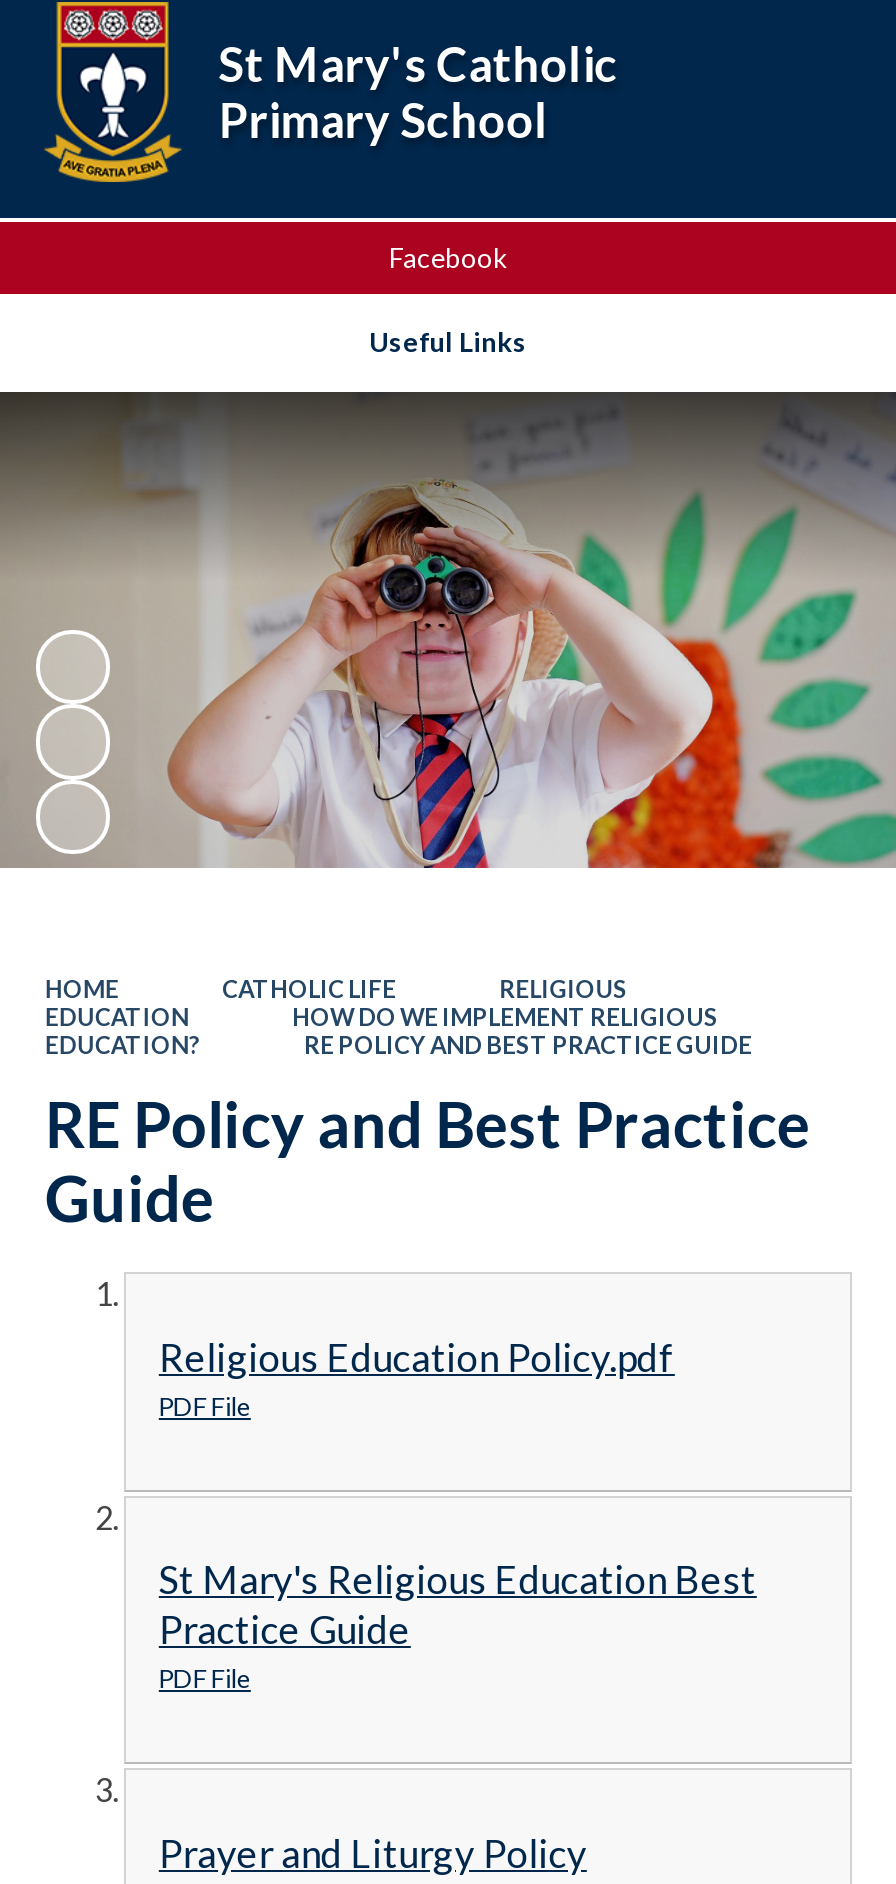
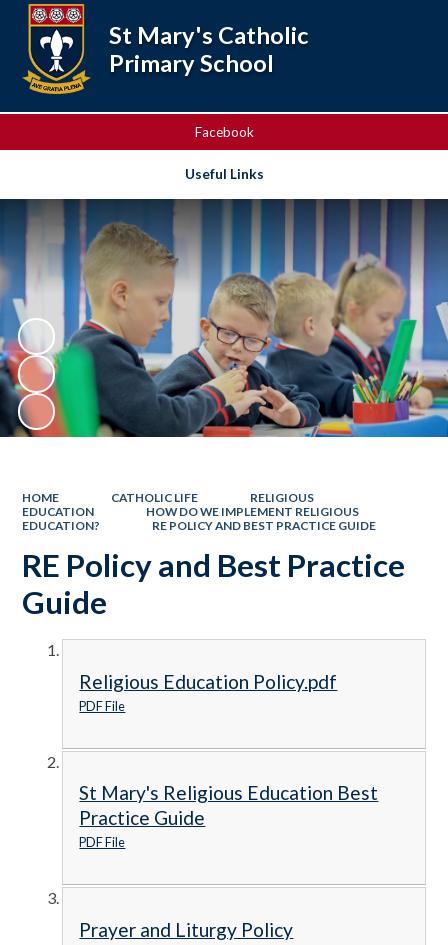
[6,392,890,870] [image] -> [3,199,445,438] [image]

